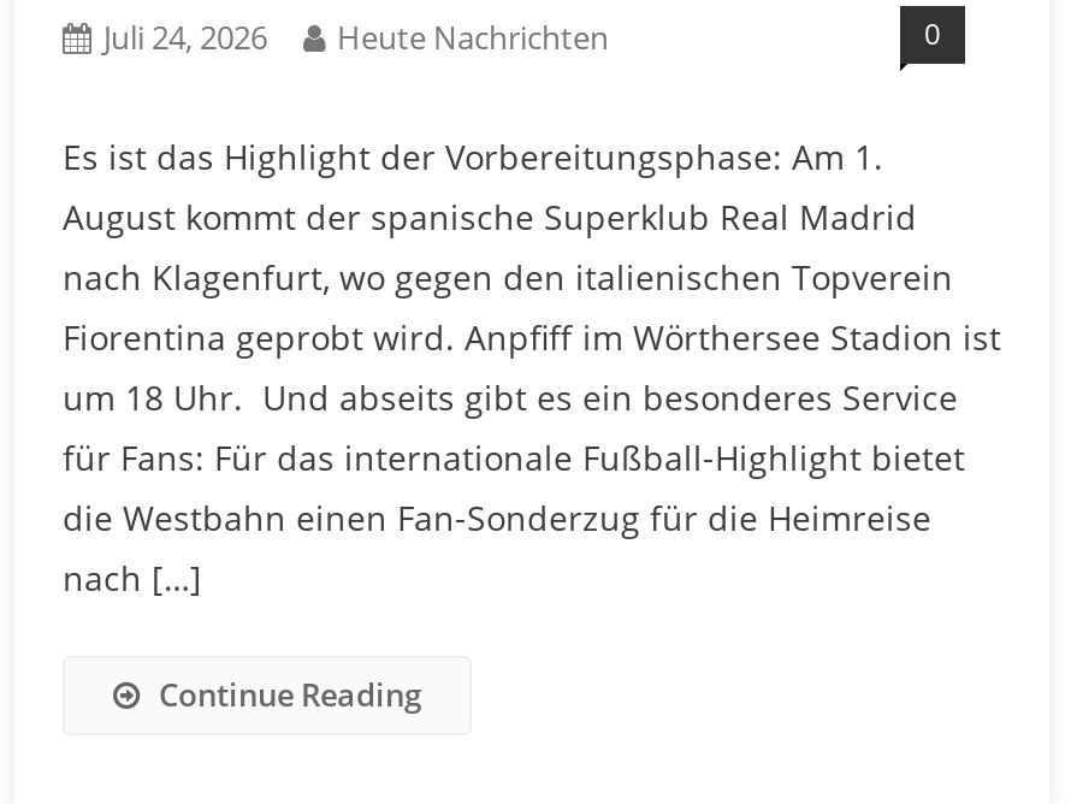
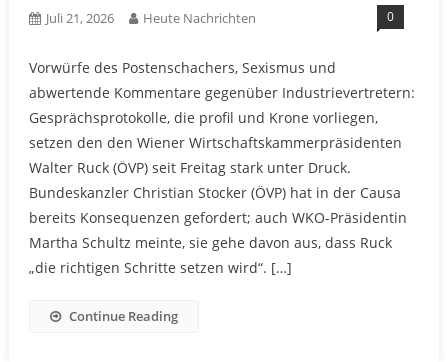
[103,16,609,59] Juli 24, 2026 Heute Nachrichten -> [46,9,256,27] Juli 21, 2026 Heute Nachrichten
[63,134,1001,601] Es ist das Highlight der Vorbereitungsphase: Am 1. | August kommt der spanische Superklub Real Madrid | nach Klagenfurt, wo gegen den italienischen Topverein | Fiorentina geprobt wird. Anpfiff im Wörthersee Stadion ist | um 18 Uhr. Und abseits gibt es ein besonderes Service | für Fans: Für das internationale Fußball-Highlight bietet | die Westbahn einen Fan-Sonderzug für die Heimreise | nach […] -> [29,58,415,277] Vorwürfe des Postenschachers, Sexismus und | abwertende Kommentare gegenüber Industrievertretern: | Gesprächsprotokolle, die profil und Krone vorliegen, | setzen den den Wiener Wirtschaftskammerpräsidenten | Walter Ruck (ÖVP) seit Freitag stark unter Druck. | Bundeskanzler Christian Stocker (ÖVP) hat in der Causa | bereits Konsequenzen gefordert; auch WKO-Präsidentin | Martha Schultz meinte, sie gehe davon aus, dass Ruck | „die richtigen Schritte setzen wird“. […]

